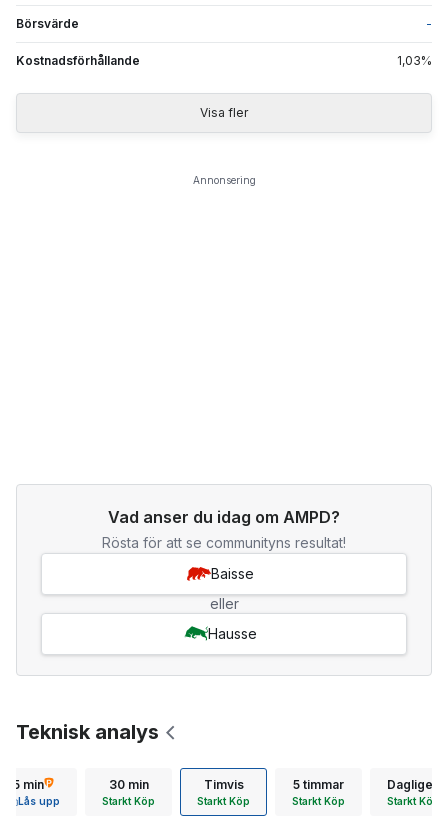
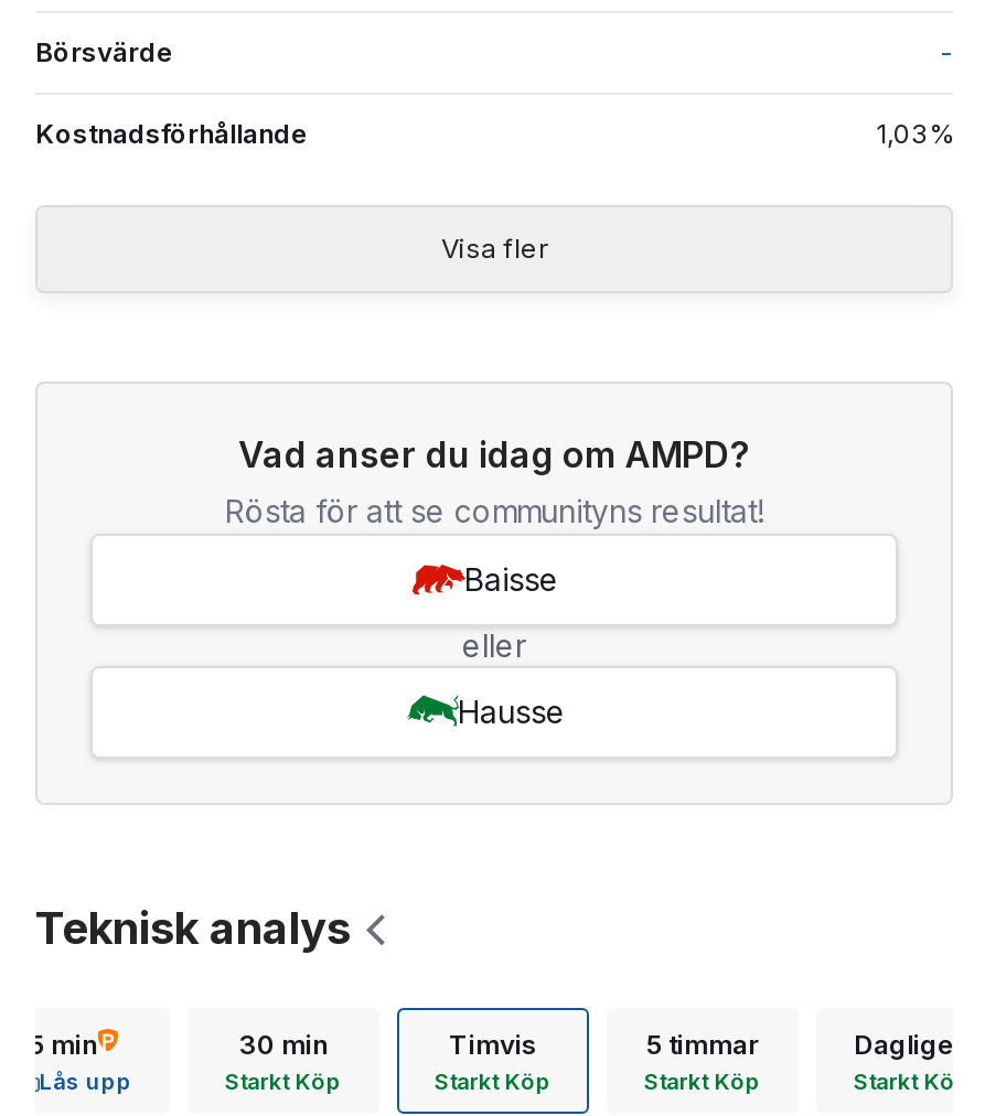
[192,174,255,186] Annonsering -> none

